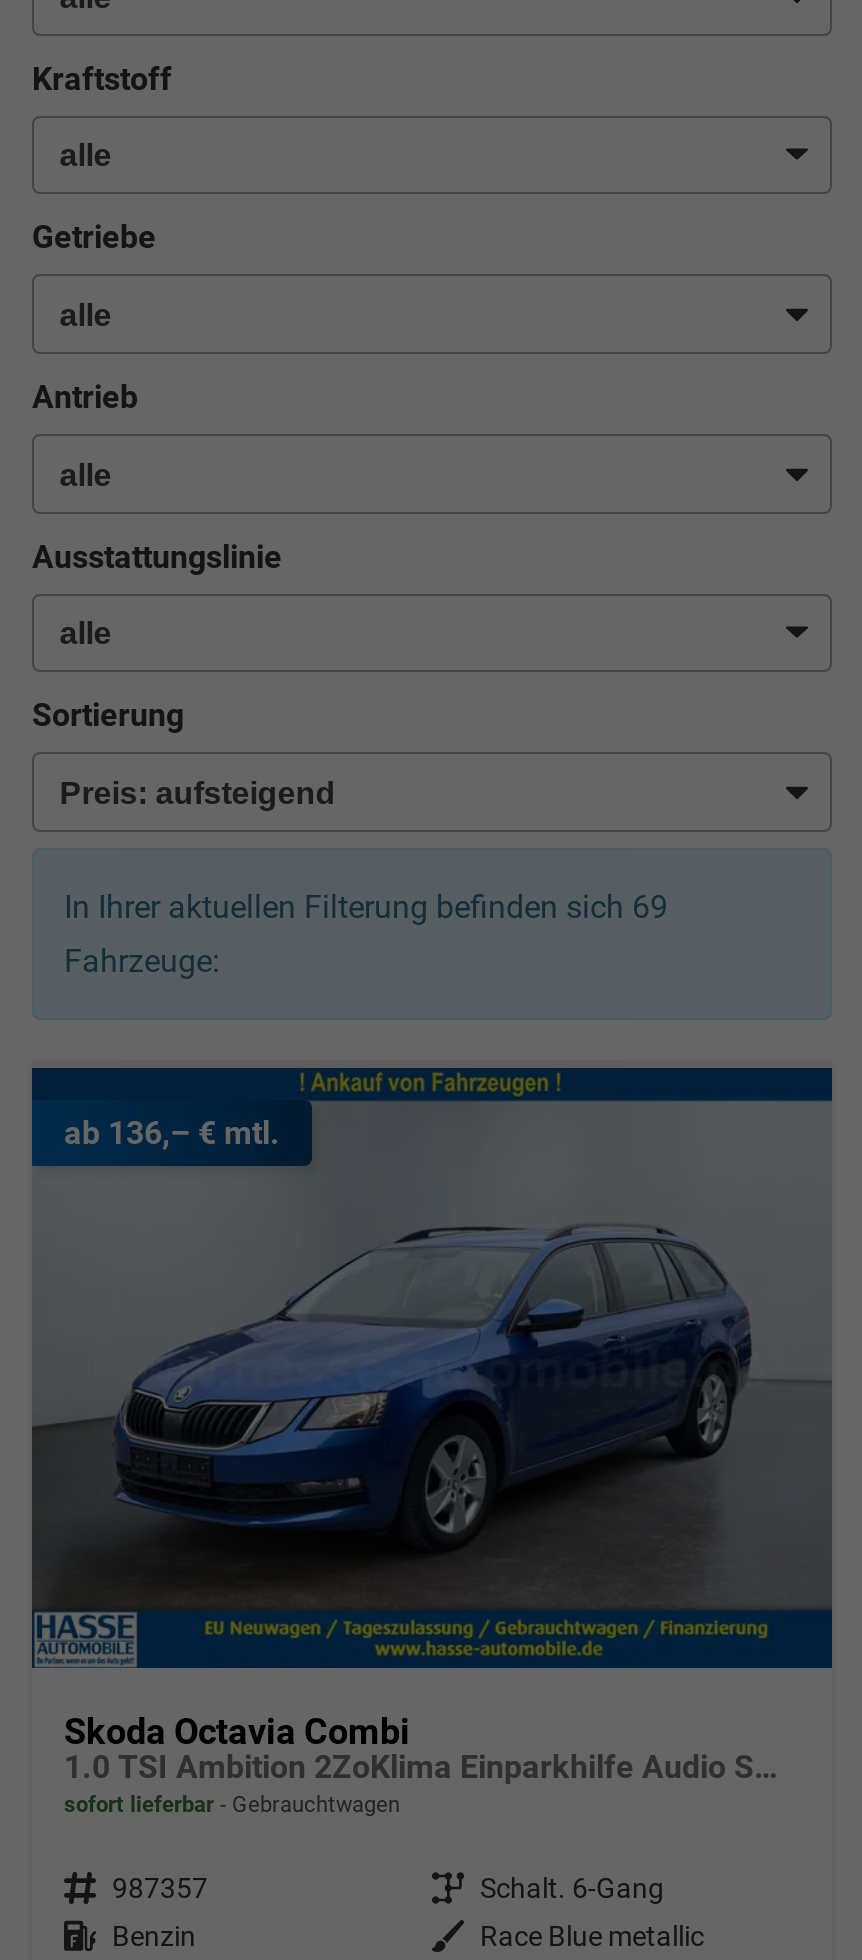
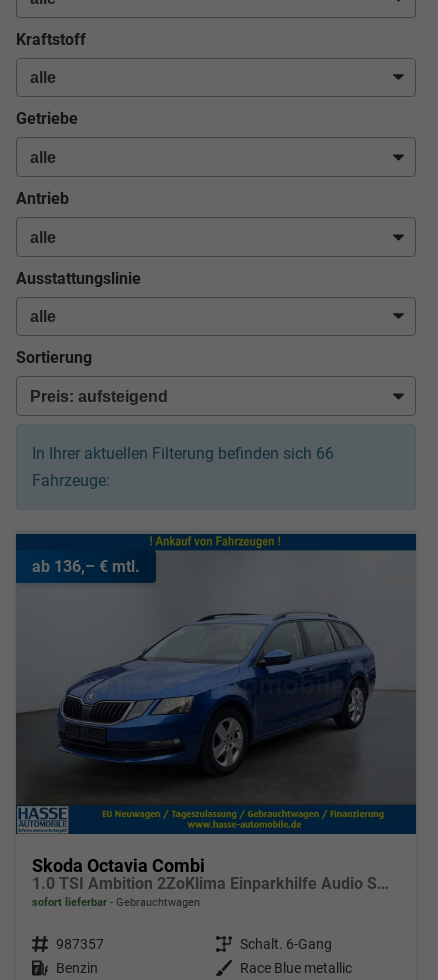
[64,887,668,925] In Ihrer aktuellen Filterung befinden sich 69 -> [32,444,334,463] In Ihrer aktuellen Filterung befinden sich 66

